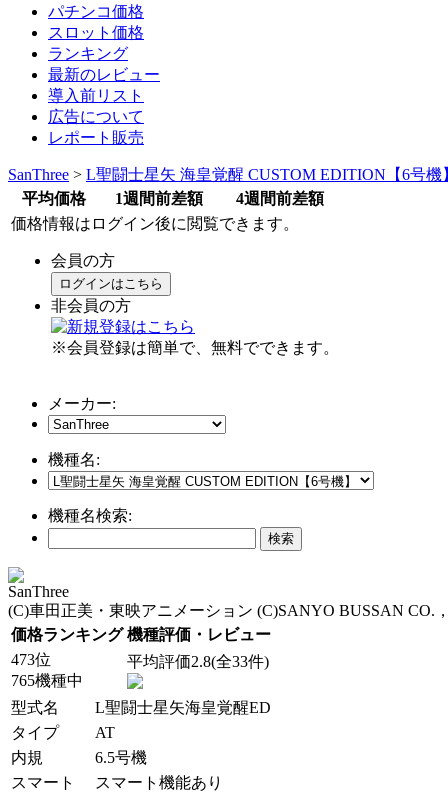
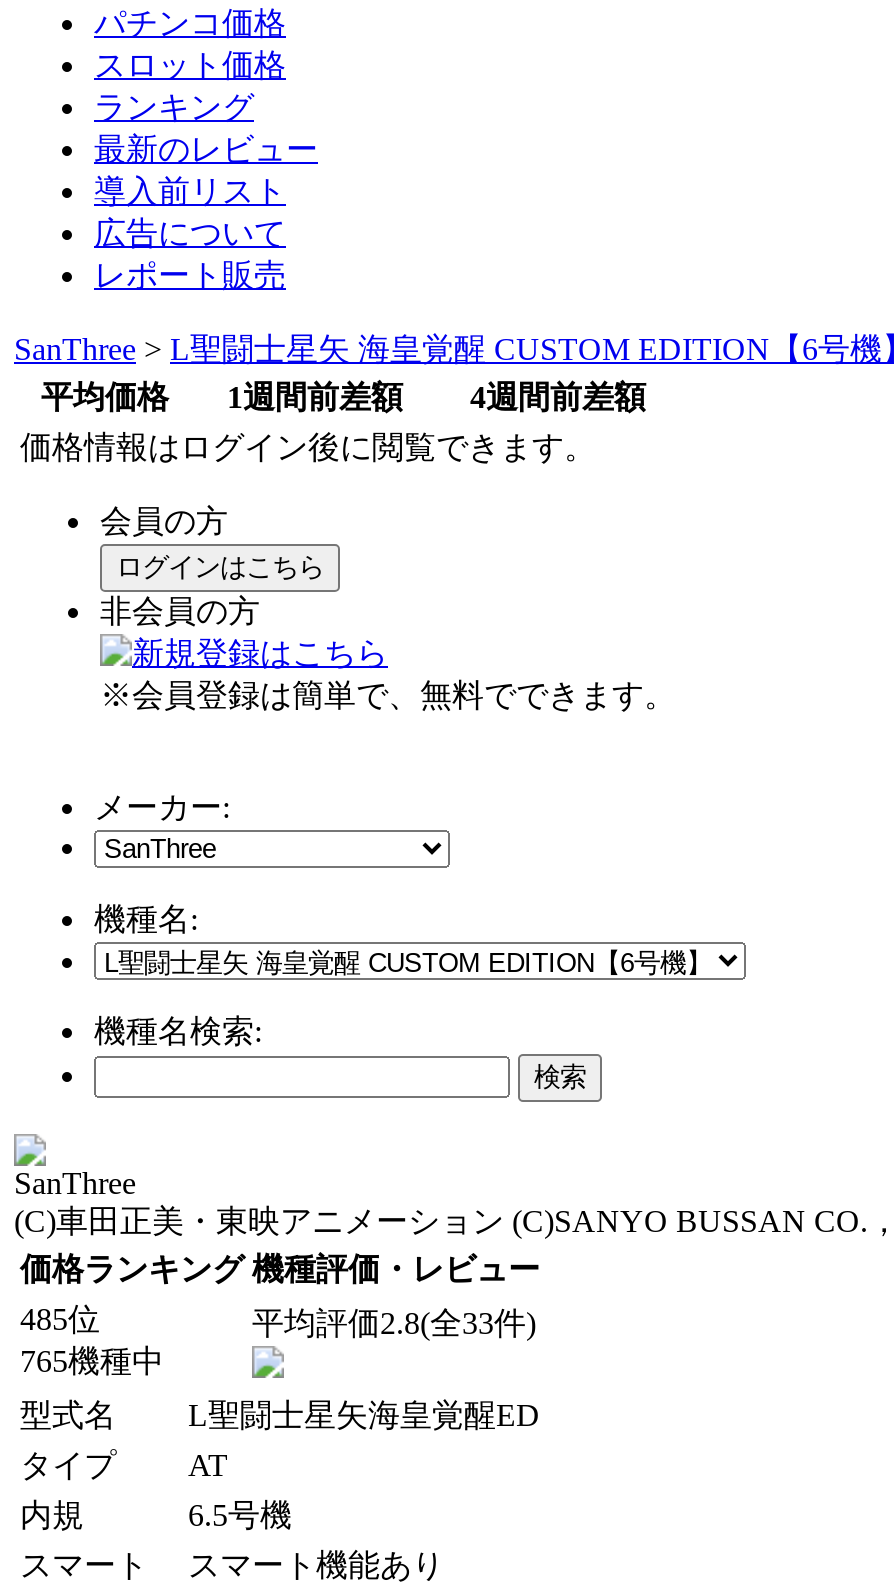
[11,651,51,668] 473位 -> [20,1302,100,1336] 485位

